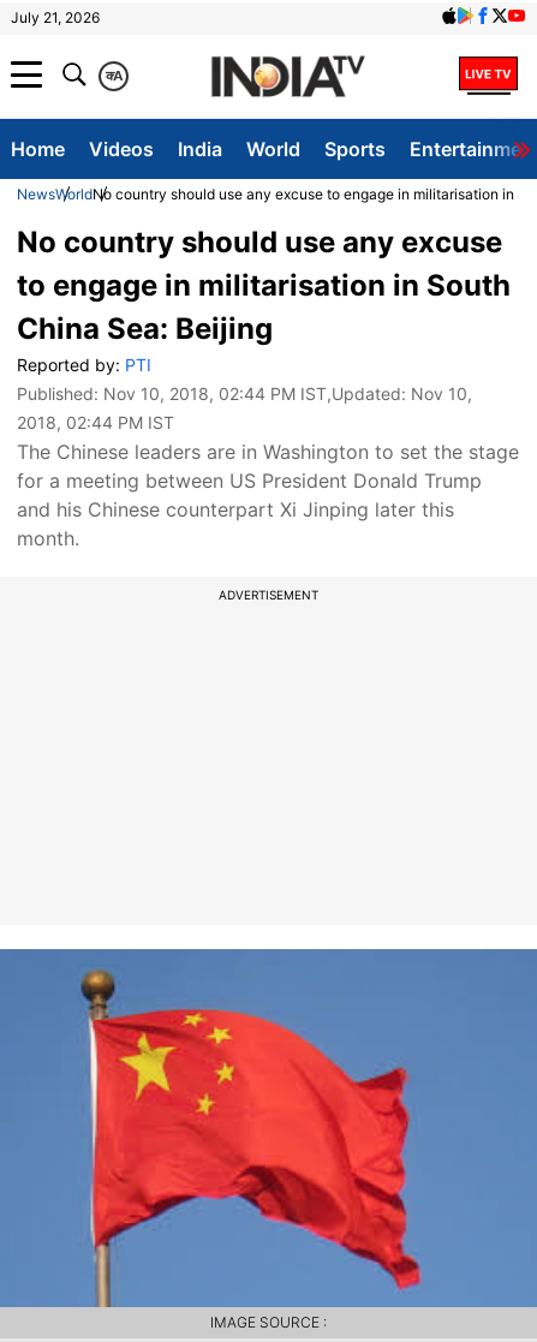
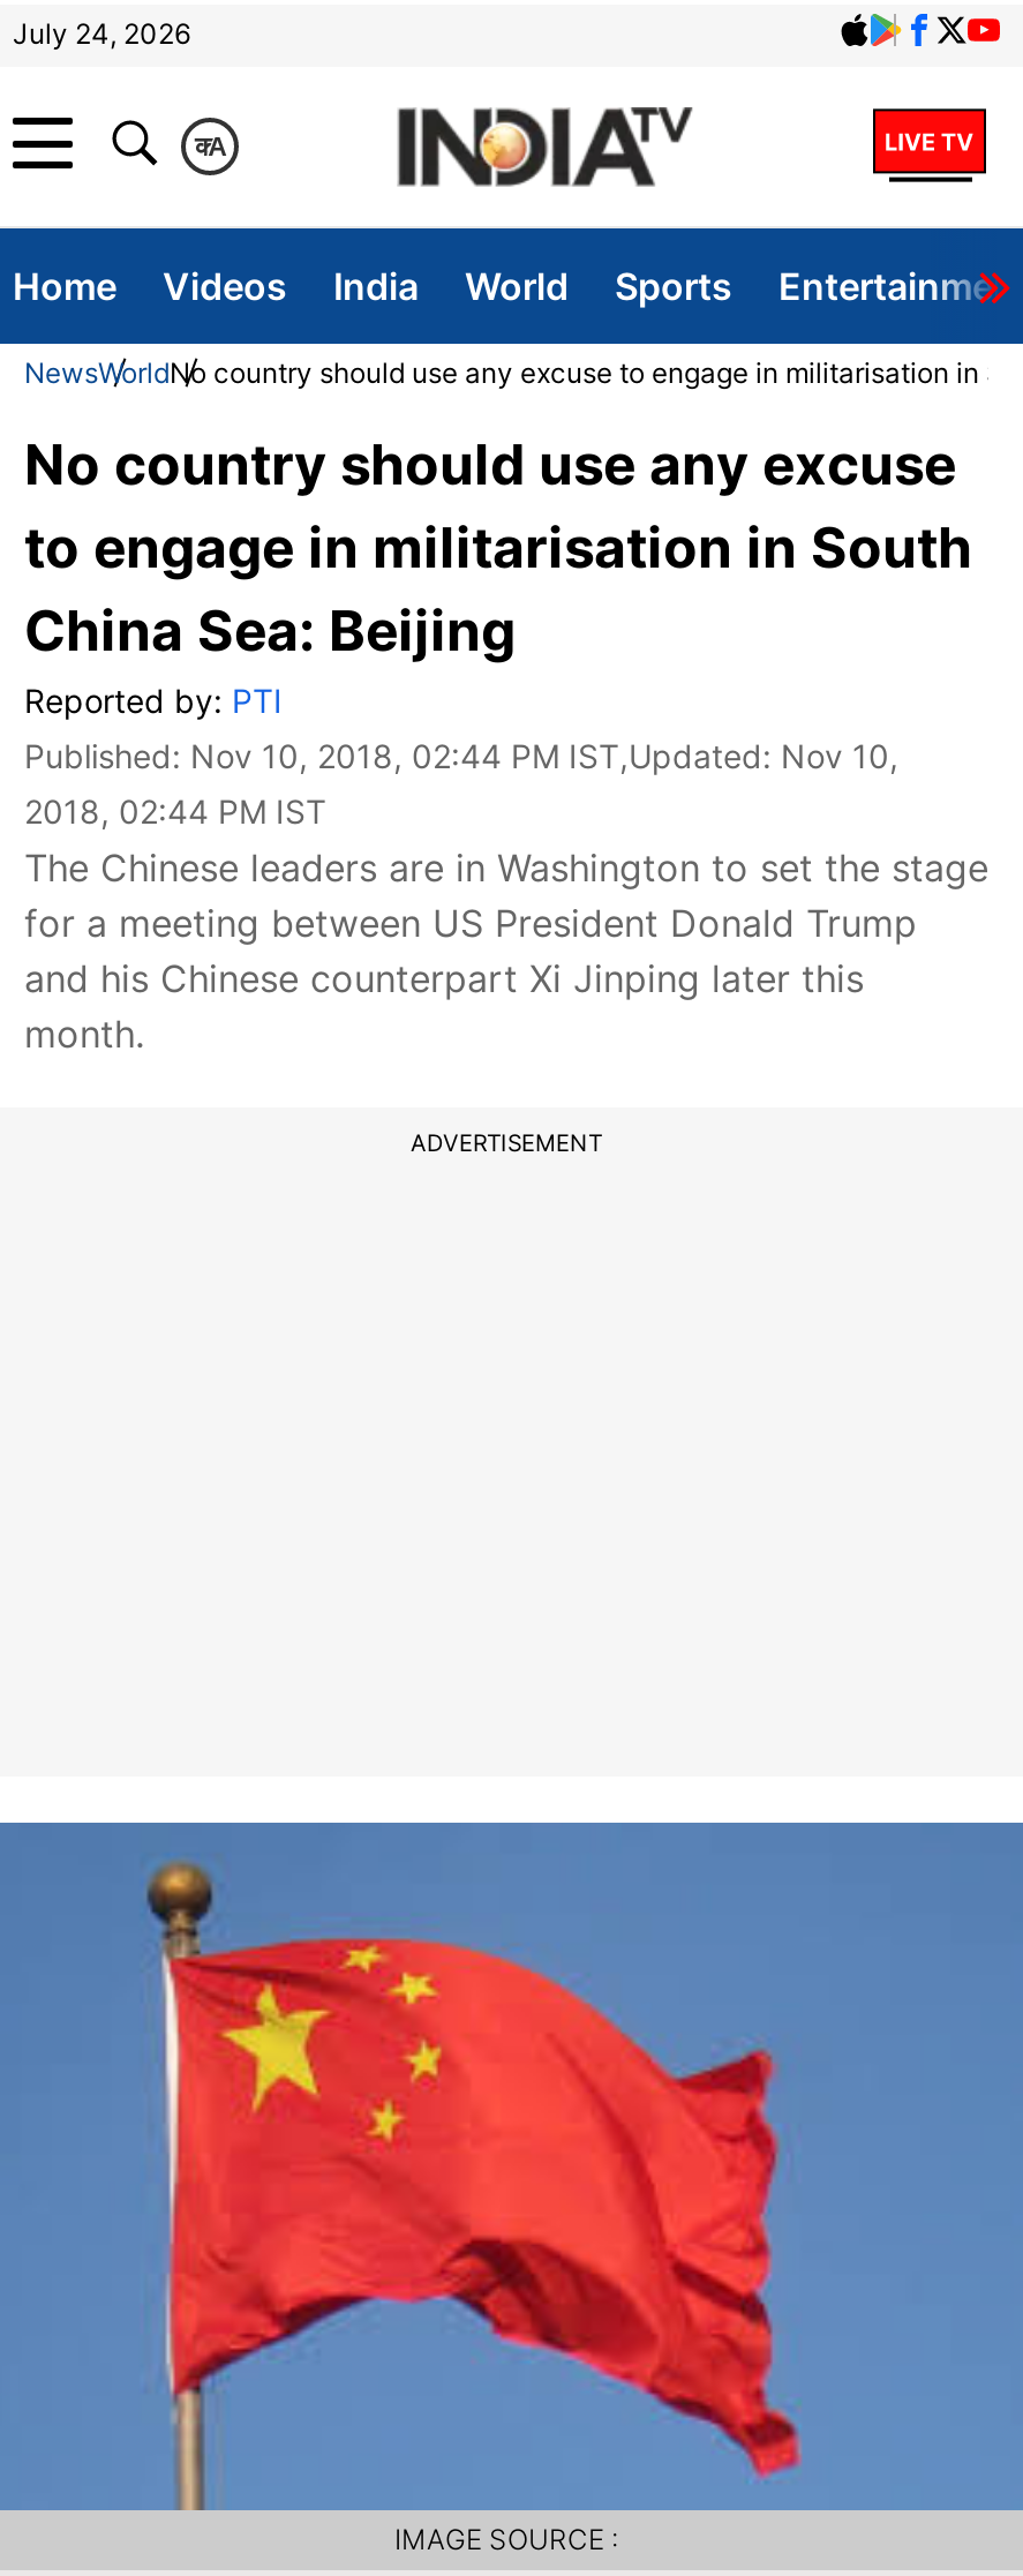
[11,8,100,26] July 21, 2026 -> [13,16,190,51] July 24, 2026

